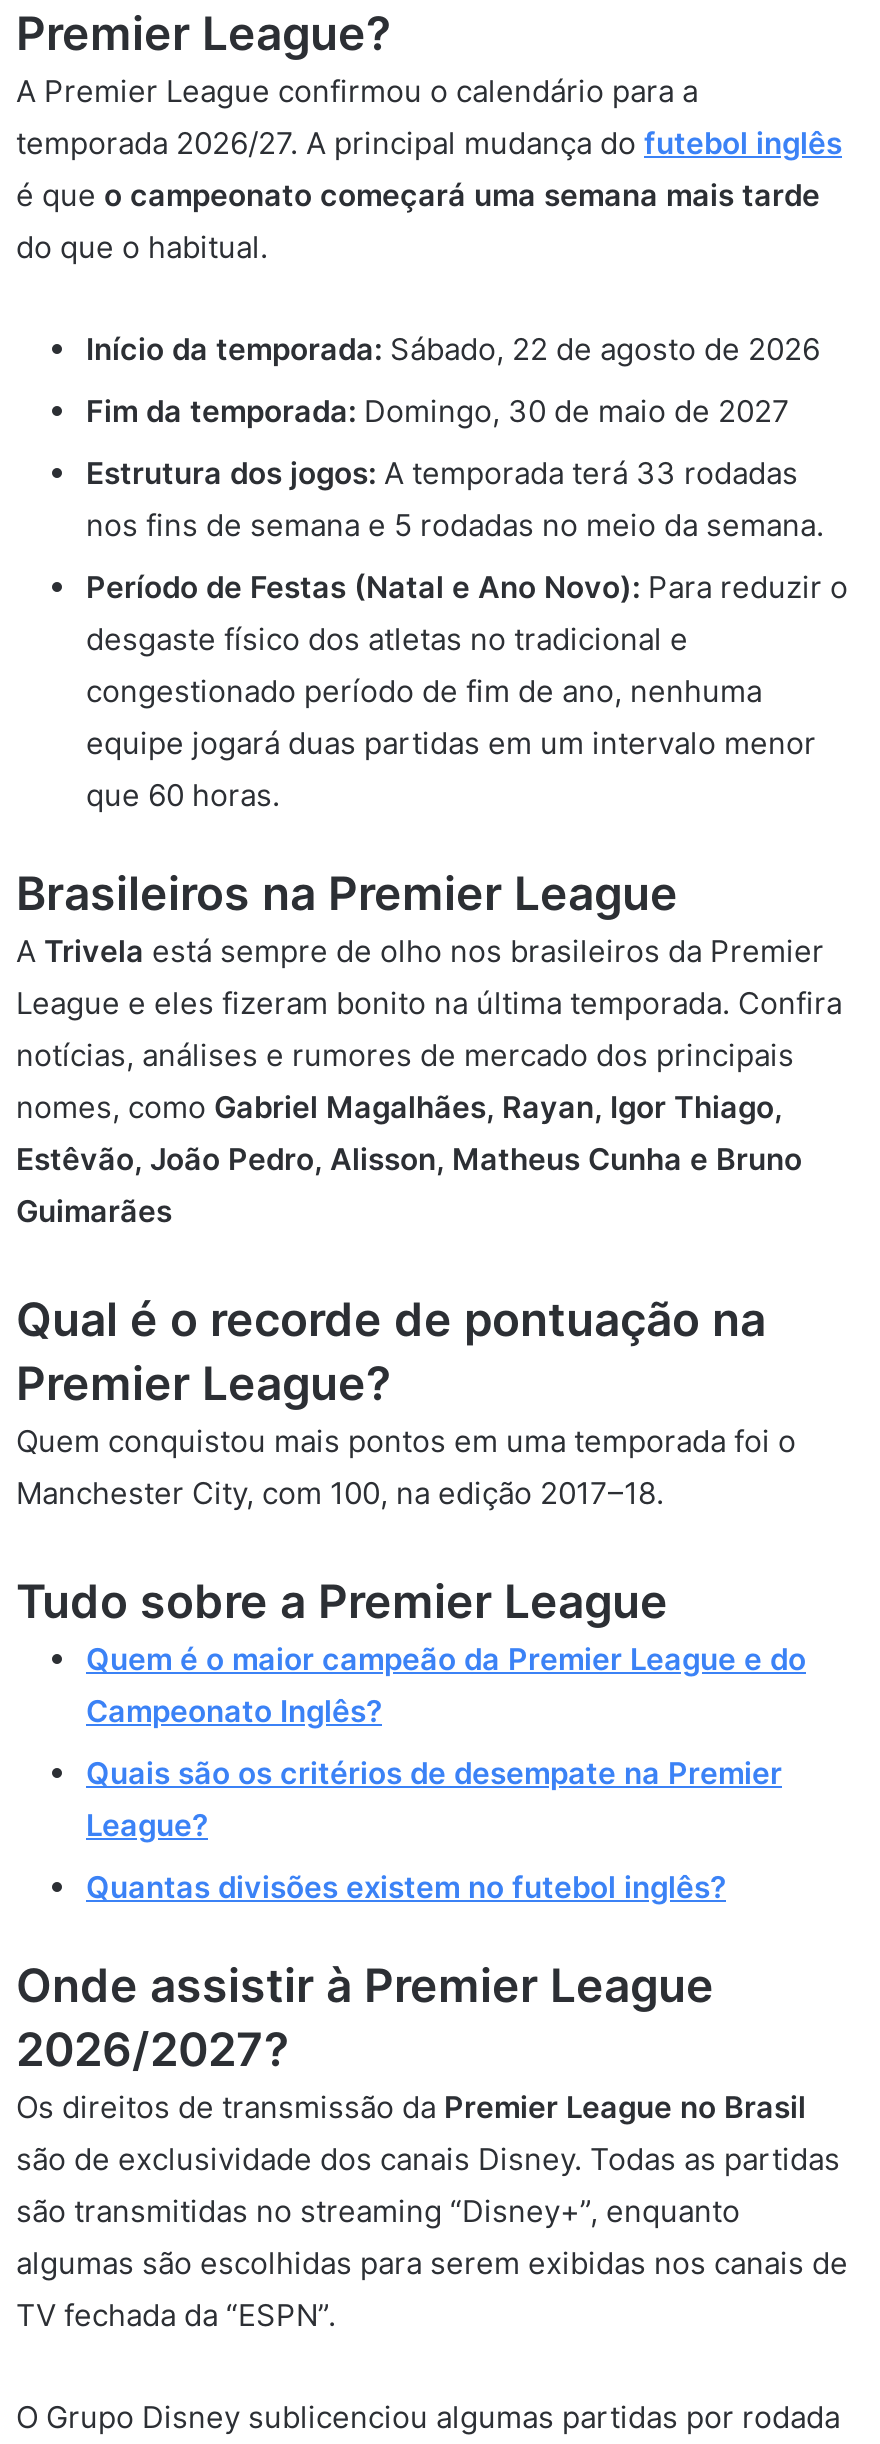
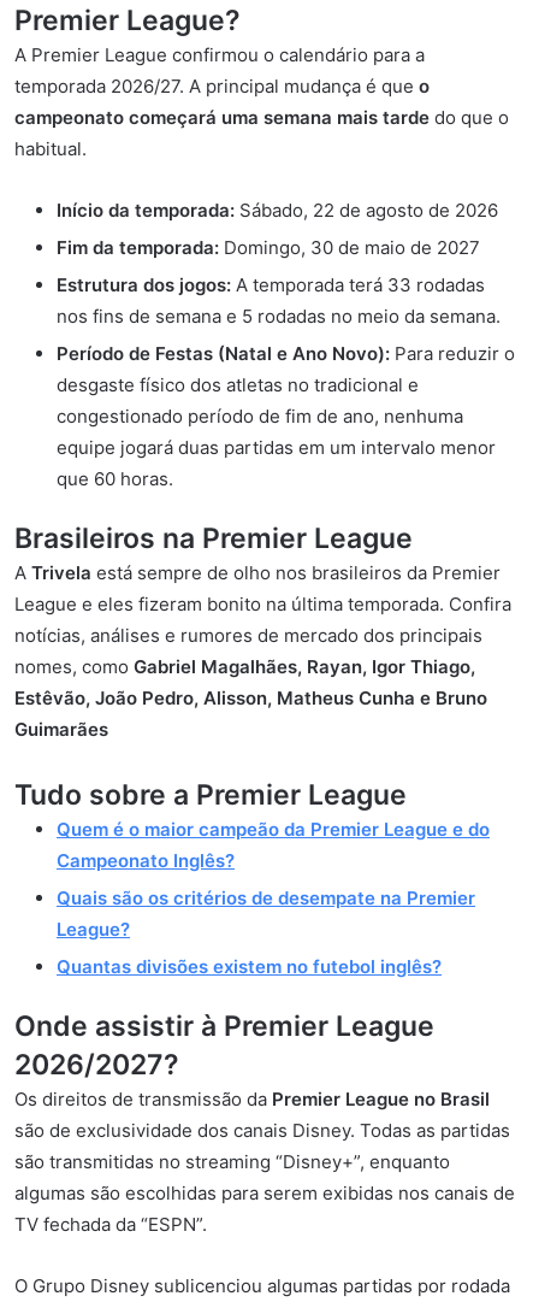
[16,124,842,266] temporada 2026/27. A principal mudança do futebol inglês | é que o campeonato começará uma semana mais tarde | do que o habitual. -> [14,75,509,160] temporada 2026/27. A principal mudança é que o | campeonato começará uma semana mais tarde do que o | habitual.
[16,1292,796,1512] Qual é o recorde de pontuação na | Premier League? | Quem conquistou mais pontos em uma temporada foi o | Manchester City, com 100, na edição 2017–18. -> none

